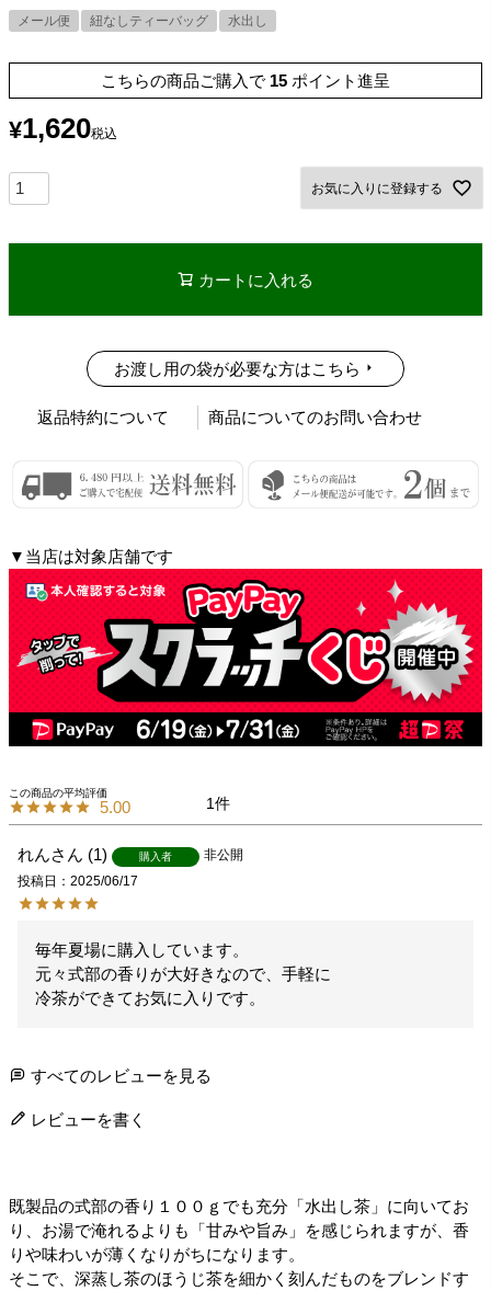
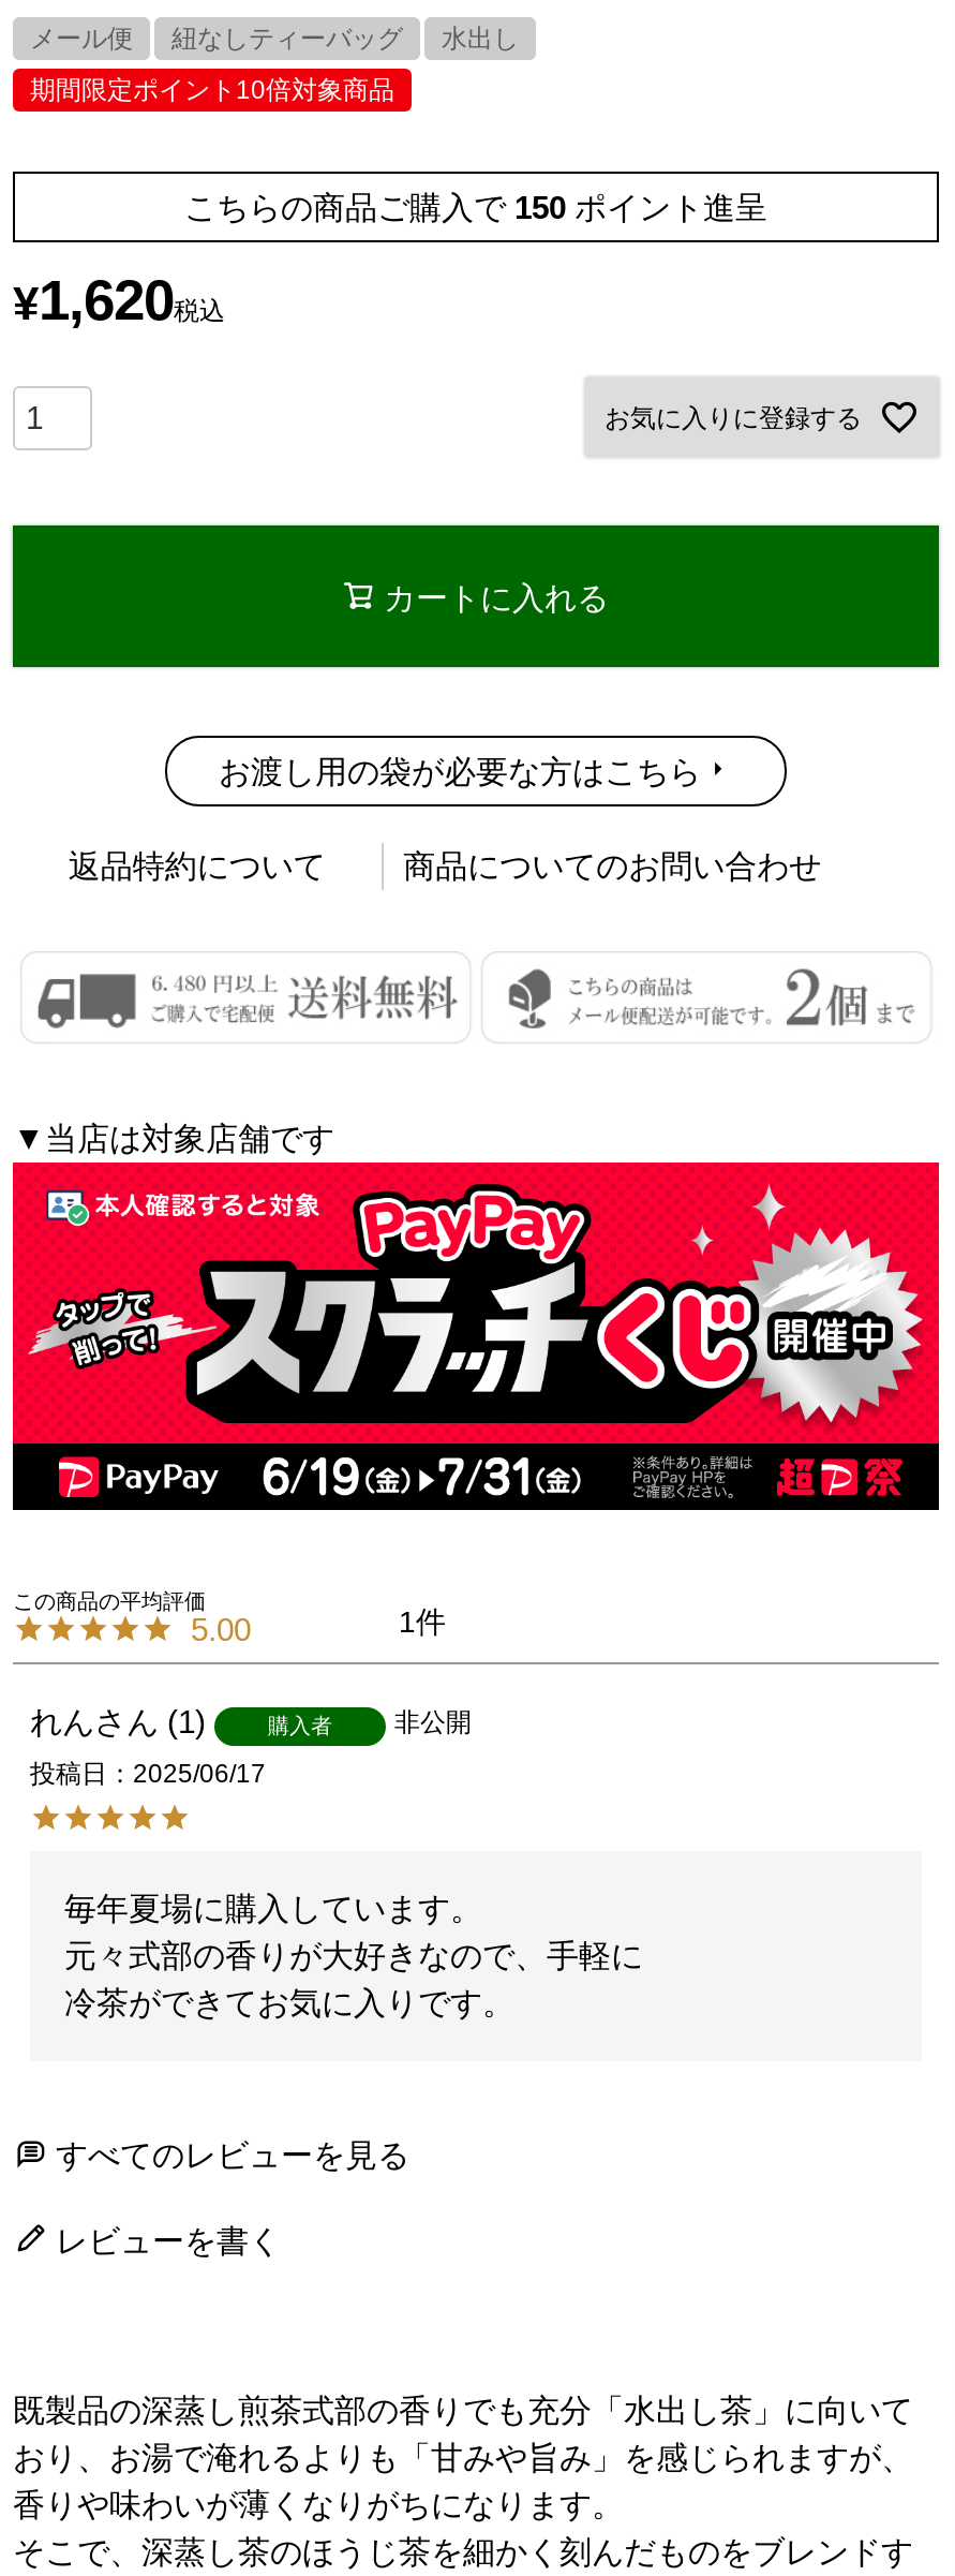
[101,71,390,90] こちらの商品ご購入で 15 ポイント進呈 -> [30,75,767,225] 期間限定ポイント10倍対象商品 | こちらの商品ご購入で 150 ポイント進呈
[9,1197,469,1264] 既製品の式部の香り１００ｇでも充分「水出し茶」に向いてお | り、お湯で淹れるよりも「甘みや旨み」を感じられますが、香 | りや味わいが薄くなりがちになります。 -> [13,2392,913,2523] 既製品の深蒸し煎茶式部の香りでも充分「水出し茶」に向いて | おり、お湯で淹れるよりも「甘みや旨み」を感じられますが、 | 香りや味わいが薄くなりがちになります。

